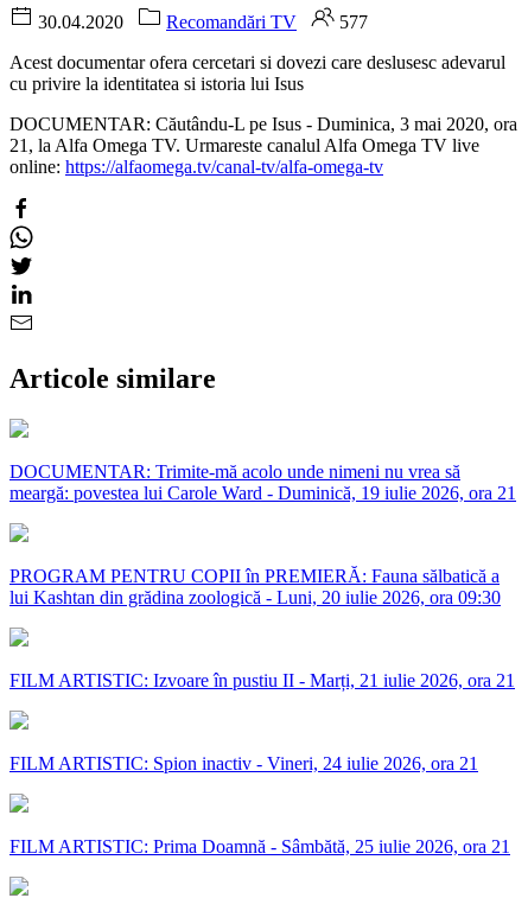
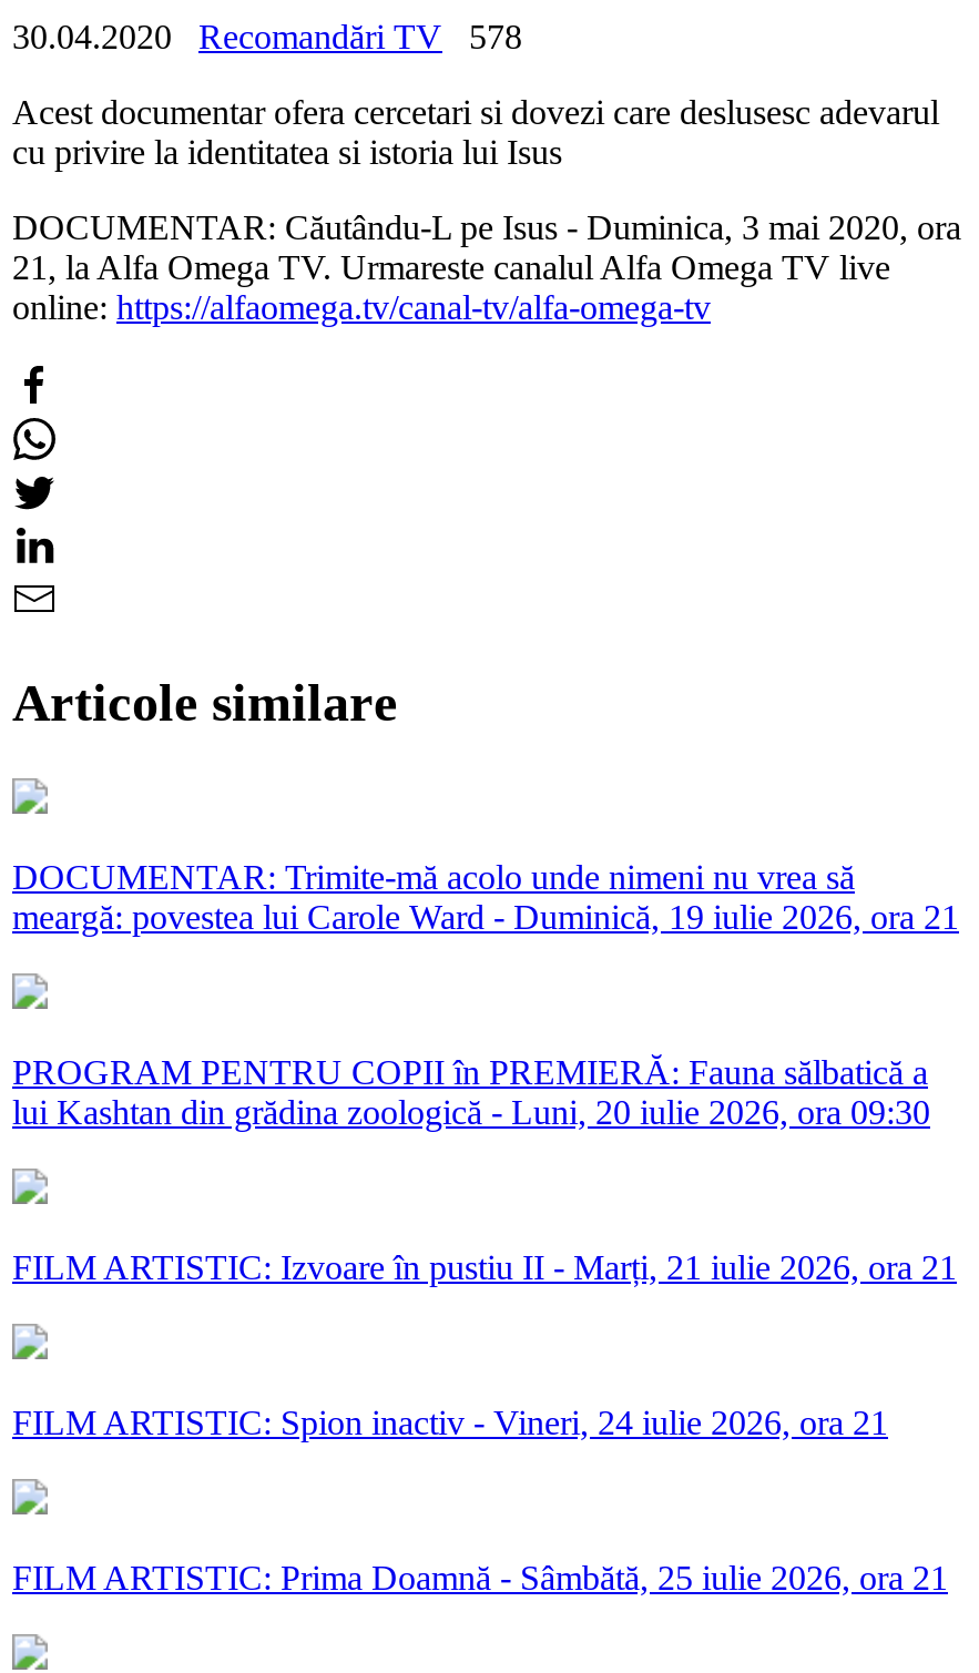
[335,12,368,32] 577 -> [469,17,522,55] 578

